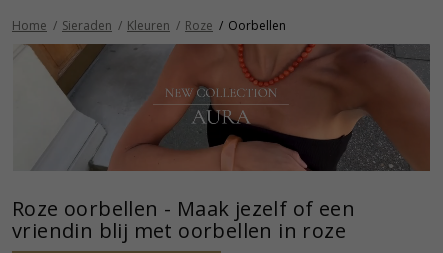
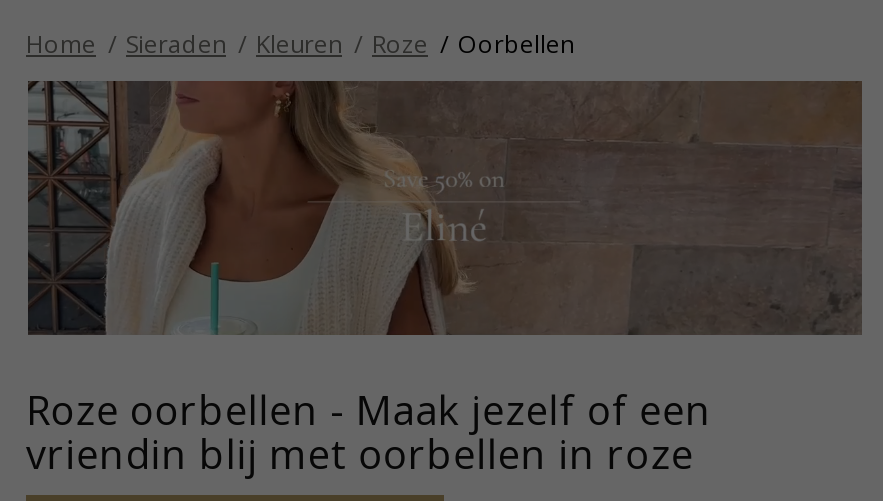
[13,43,430,172] [image] -> [26,79,864,337] [image]

